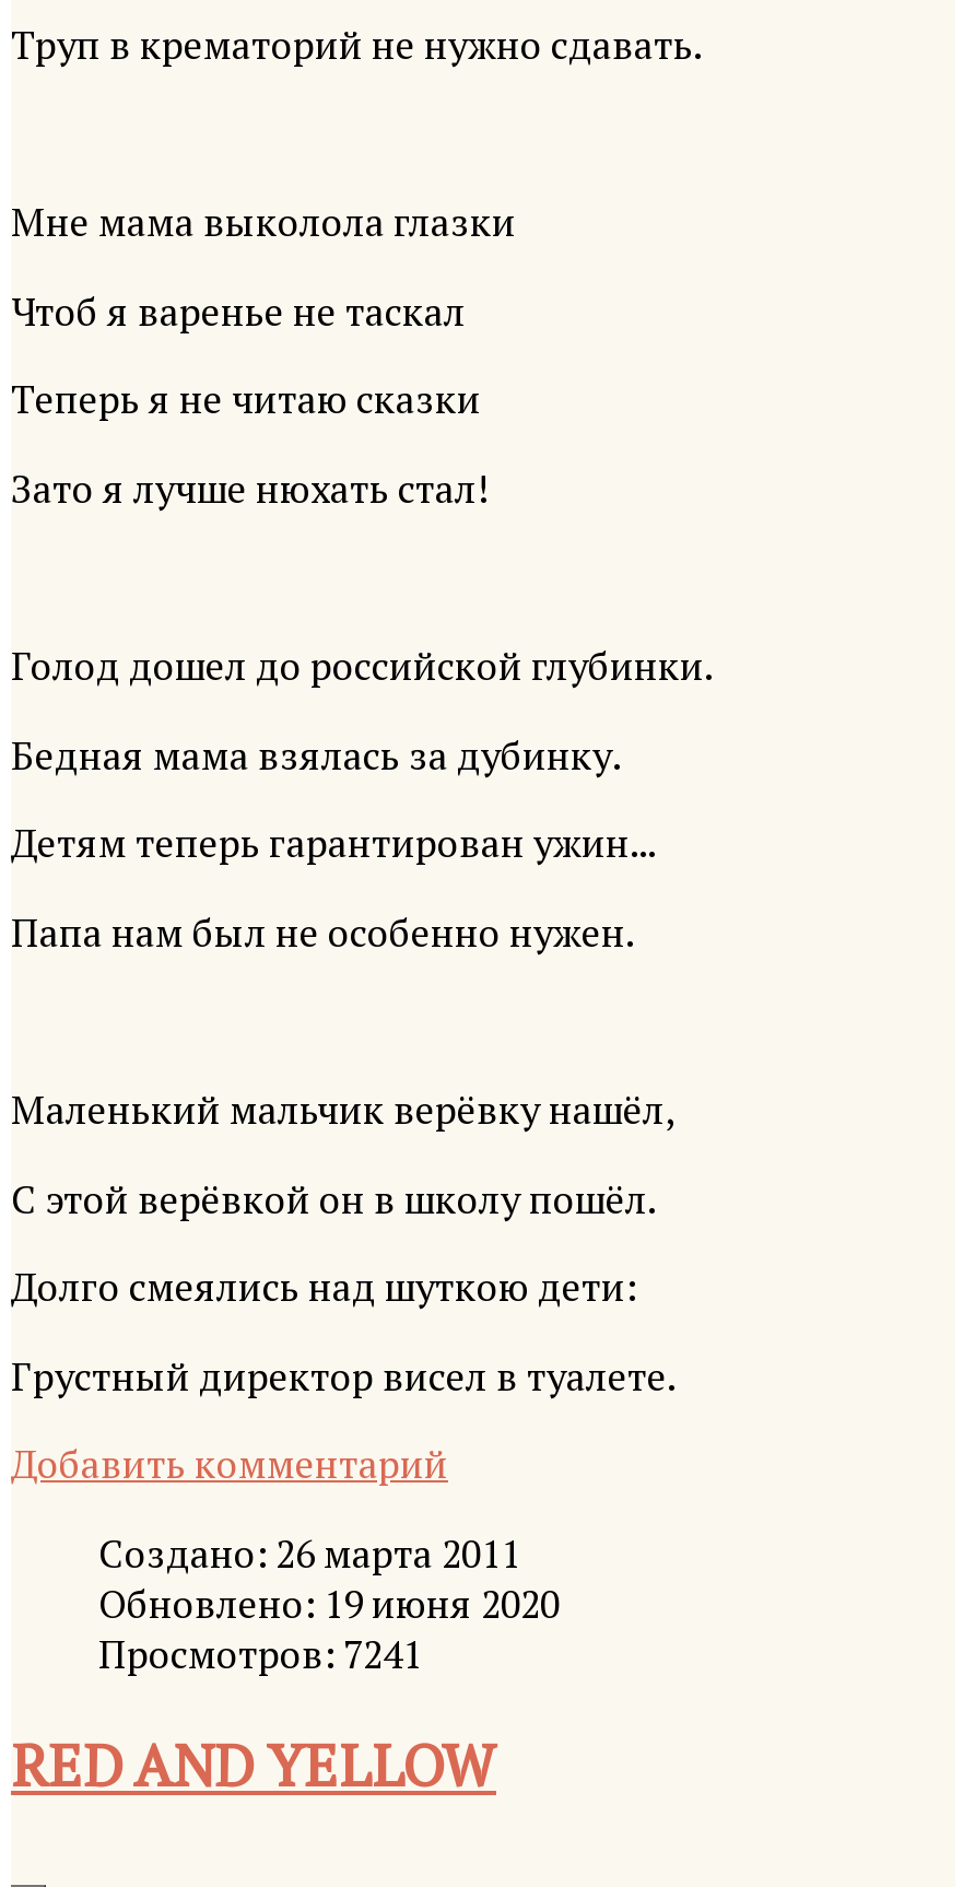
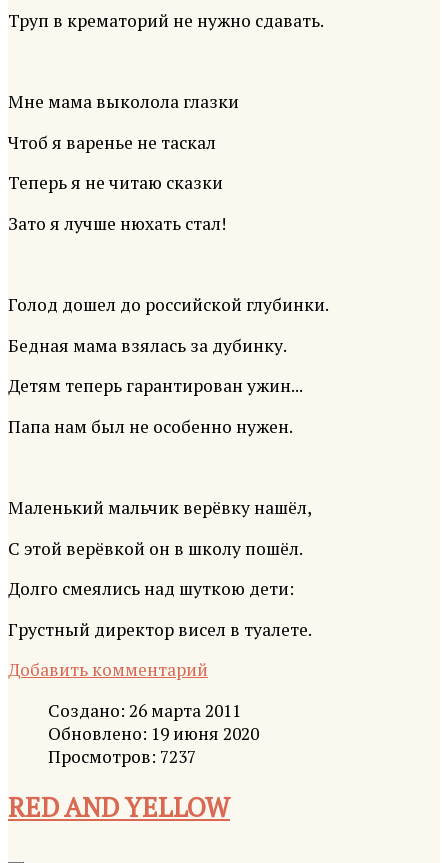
[98,1629,422,1679] Просмотров: 7241 -> [48,745,196,768] Просмотров: 7237

